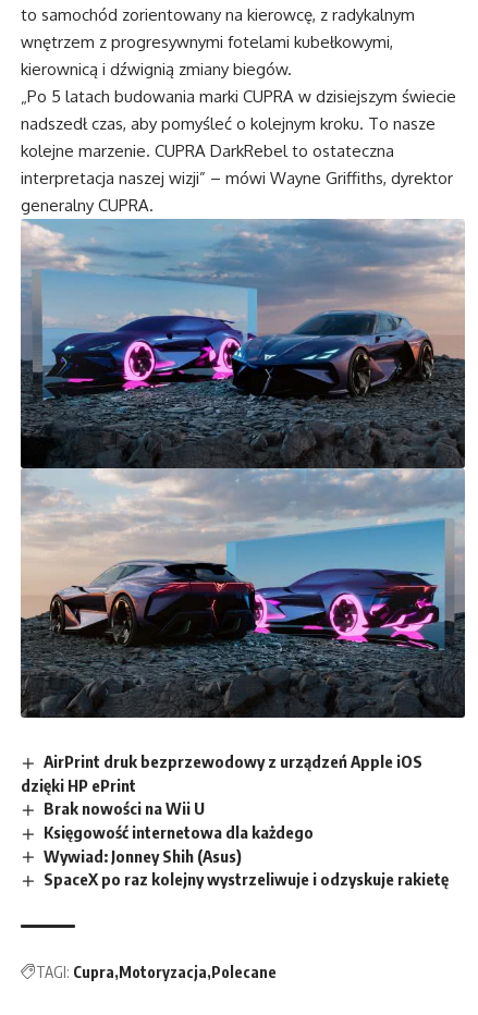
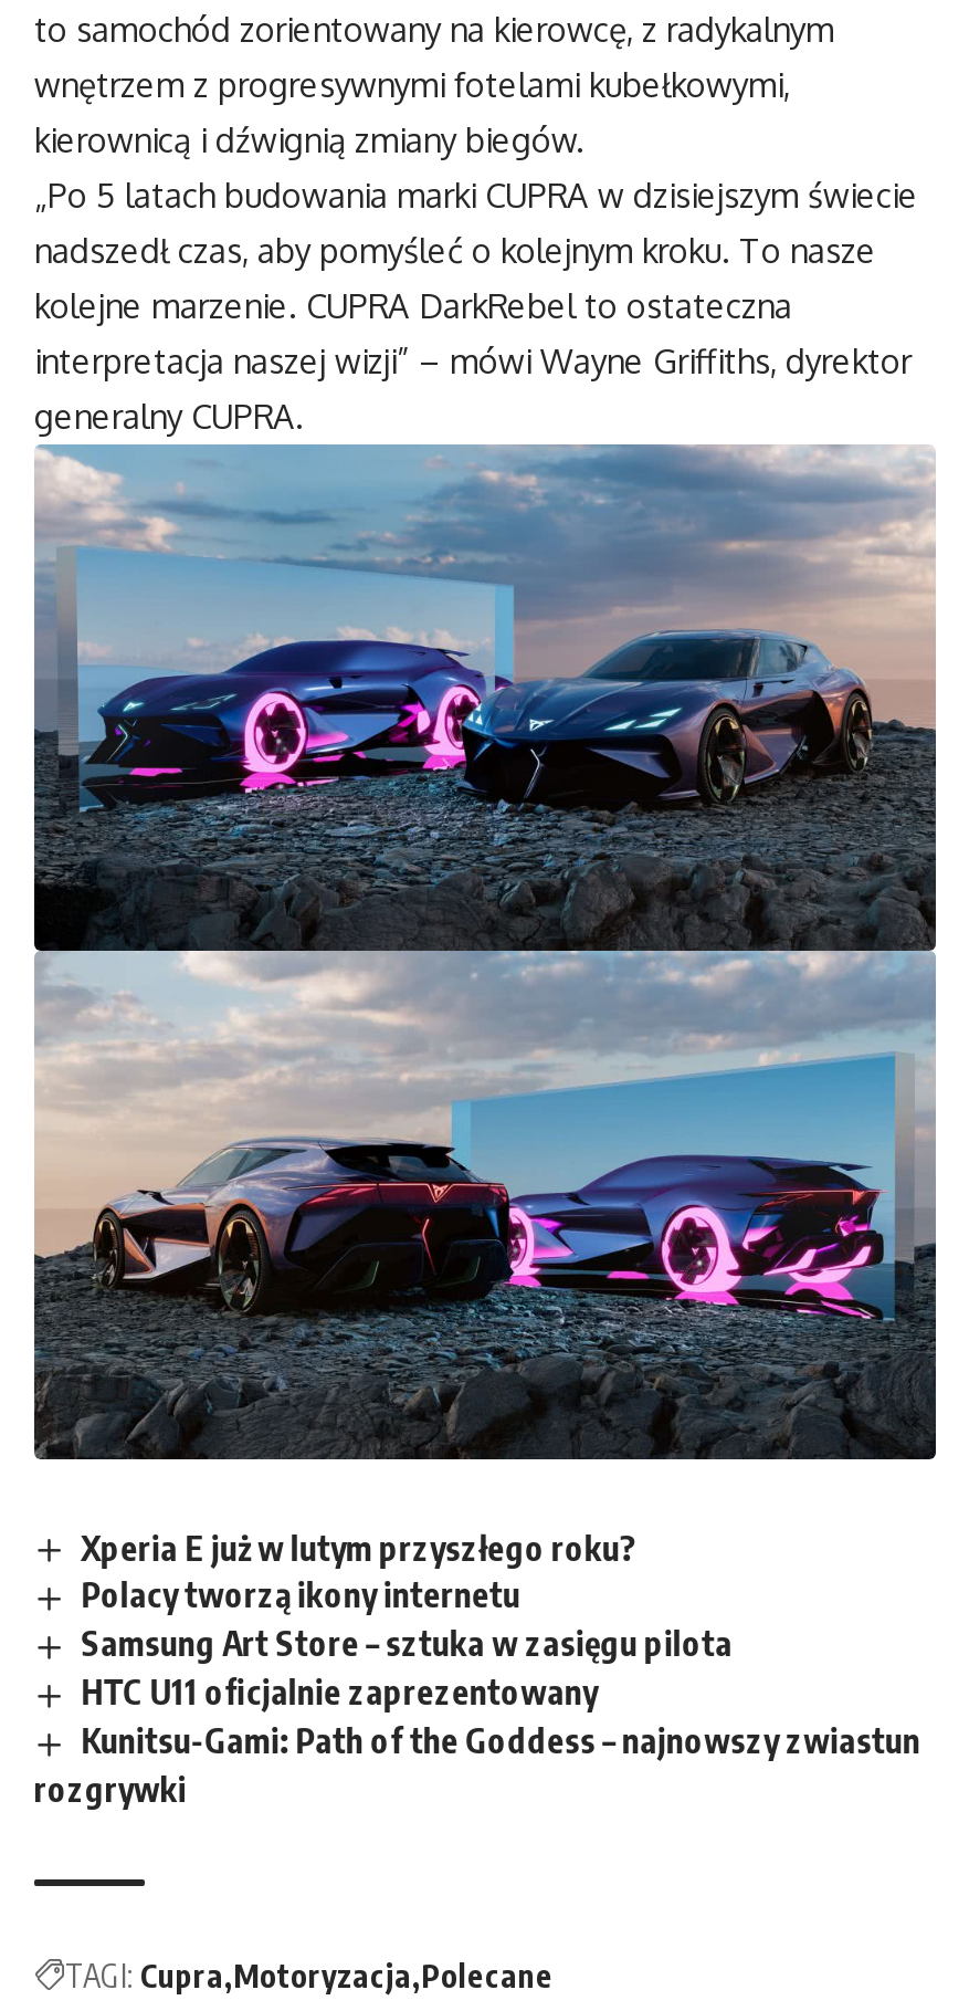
[21,751,449,889] AirPrint druk bezprzewodowy z urządzeń Apple iOS | dzięki HP ePrint | Brak nowości na Wii U | Księgowość internetowa dla każdego | Wywiad: Jonney Shih (Asus) | SpaceX po raz kolejny wystrzeliwuje i odzyskuje rakietę -> [34,1527,921,1809] Xperia E już w lutym przyszłego roku? | Polacy tworzą ikony internetu | Samsung Art Store – sztuka w zasięgu pilota | HTC U11 oficjalnie zaprezentowany | Kunitsu-Gami: Path of the Goddess – najnowszy zwiastun | rozgrywki

